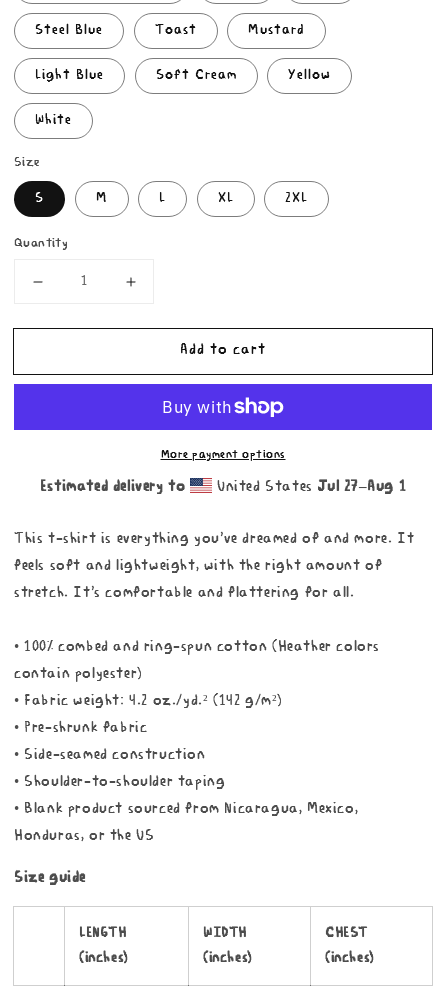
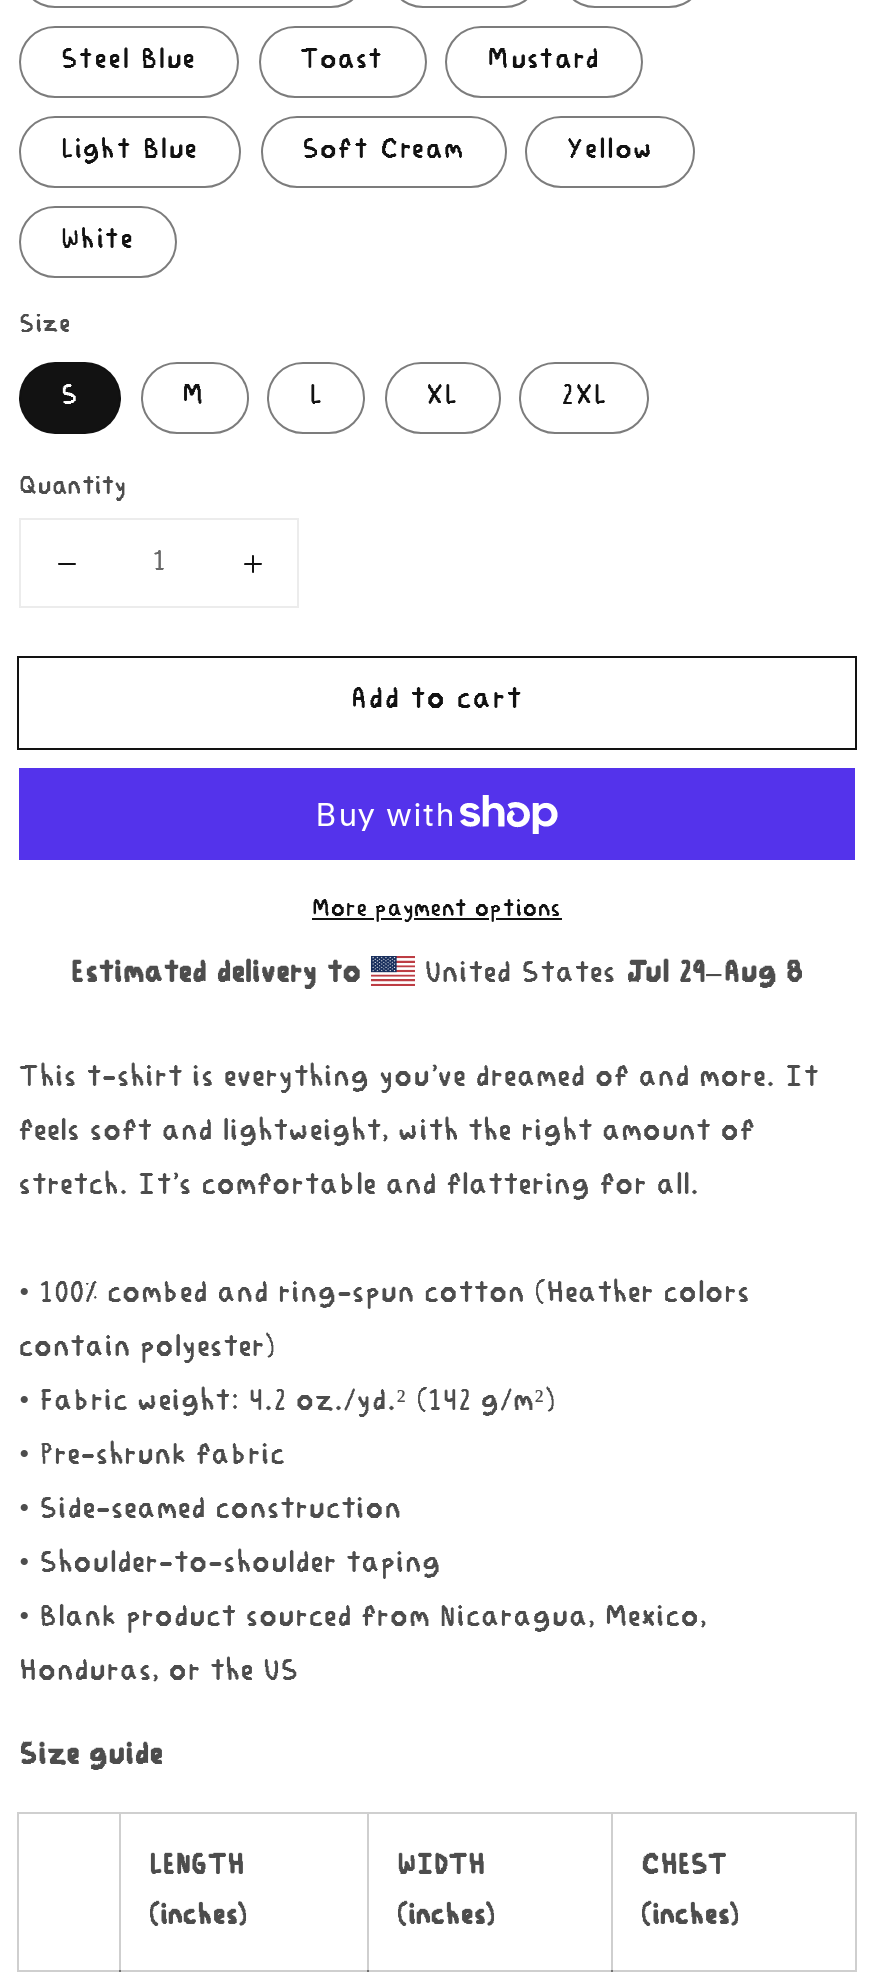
[212,480,406,495] United States Jul 27–Aug 1 -> [416,960,804,990] United States Jul 29–Aug 8

